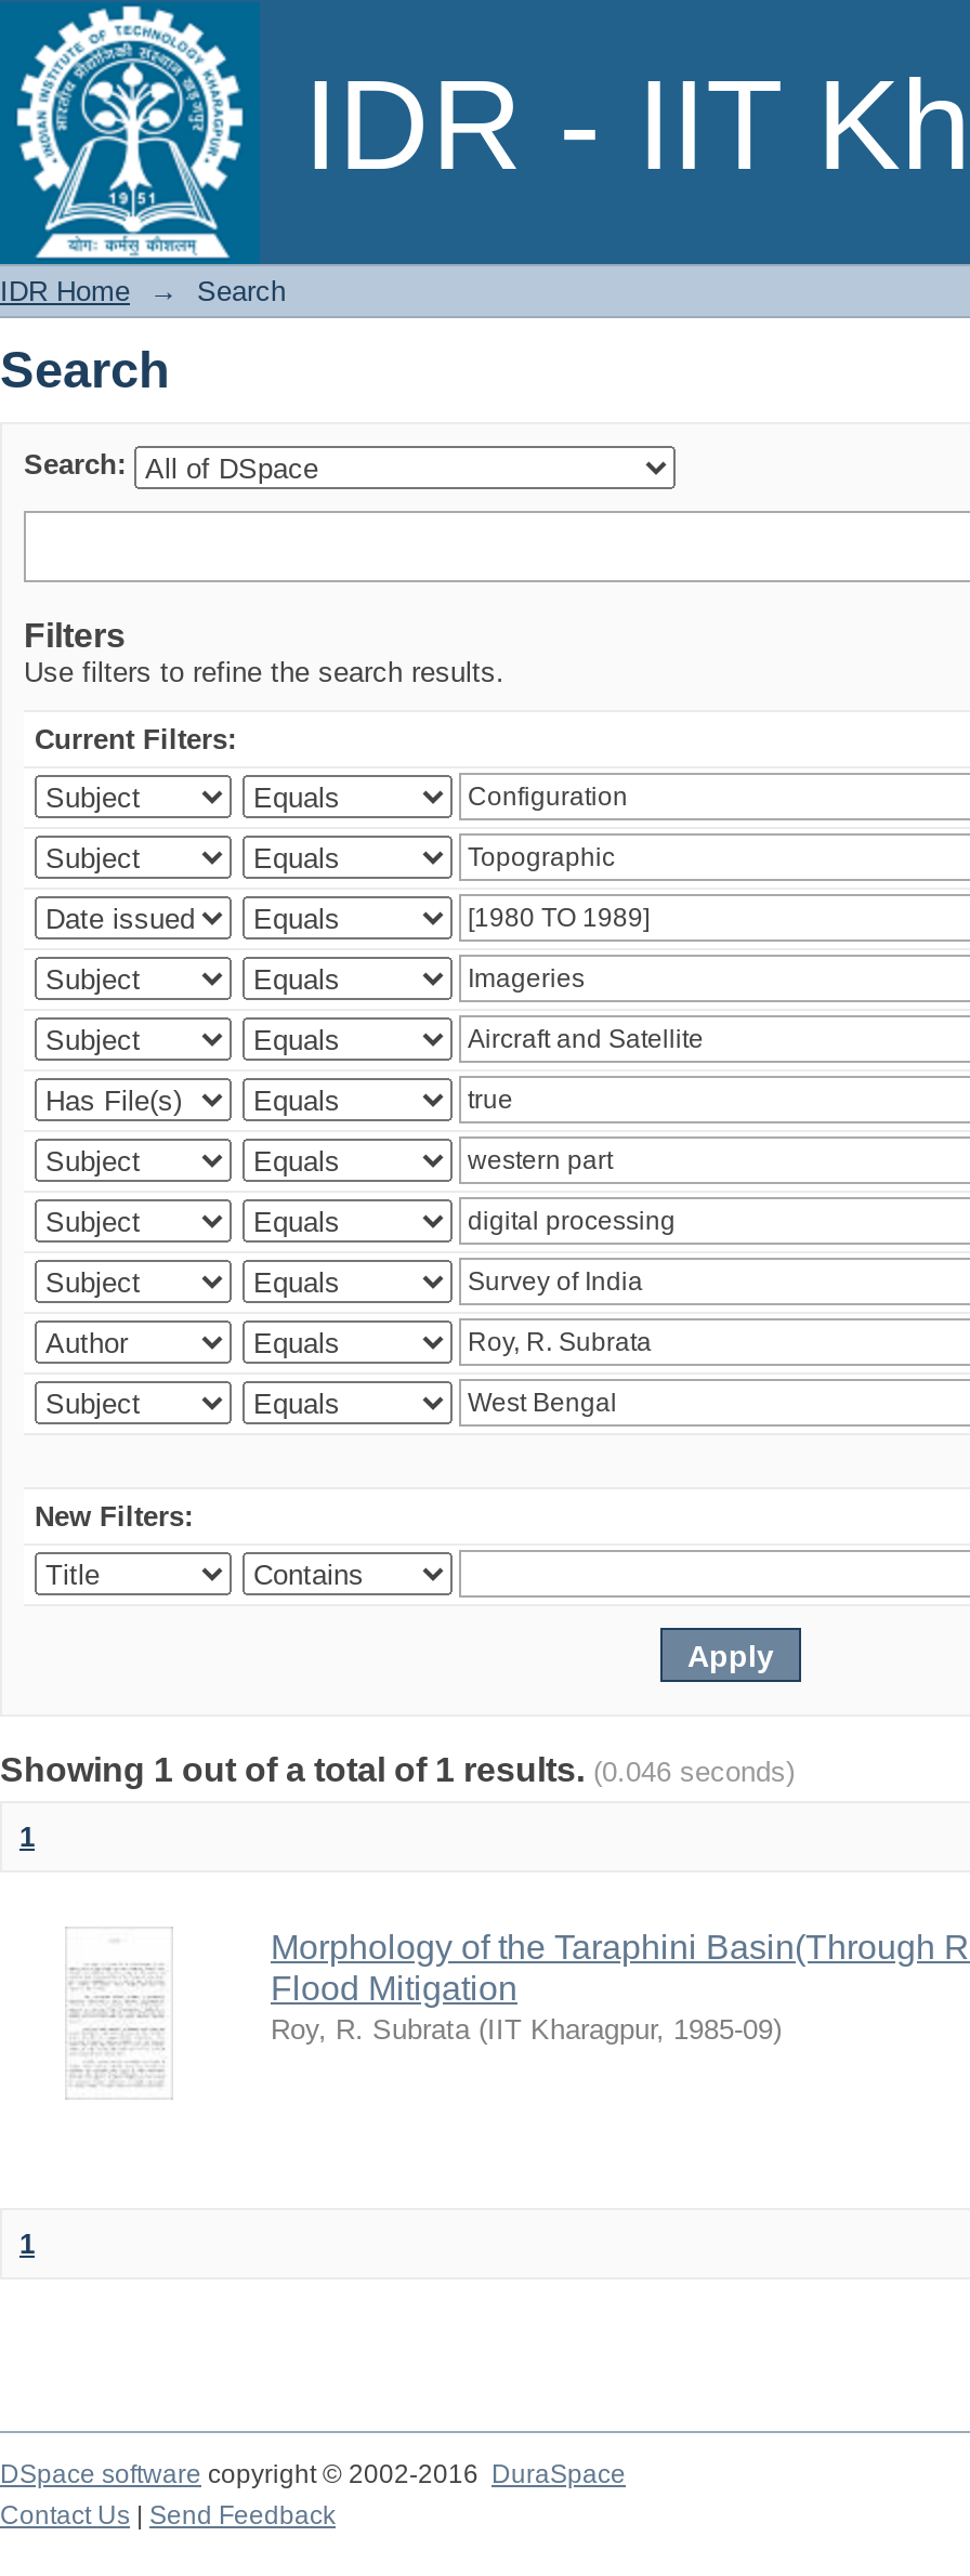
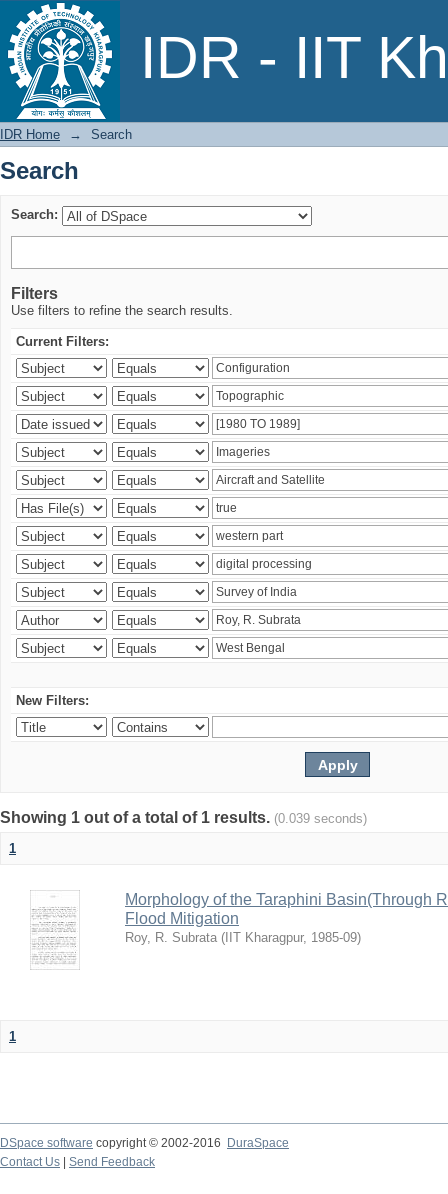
[0,1751,795,1788] Showing 1 out of a total of 1 results. (0.046 seconds) -> [0,809,367,826] Showing 1 out of a total of 1 results. (0.039 seconds)

